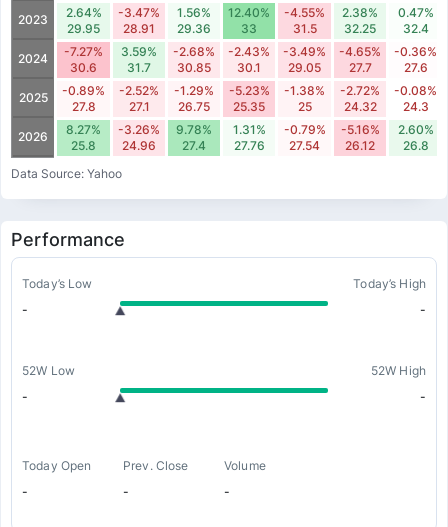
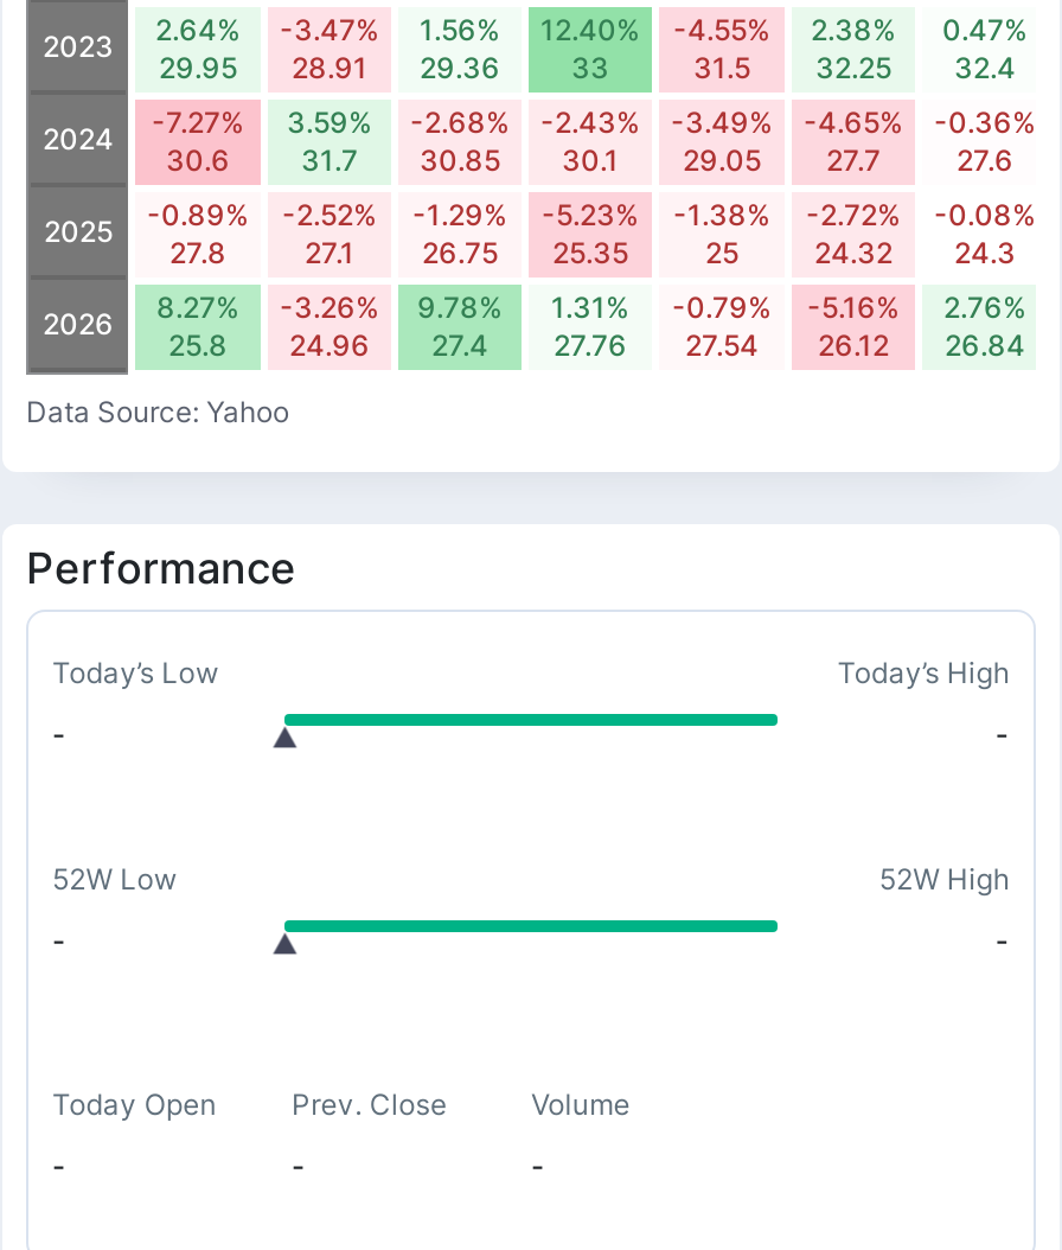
[18,122,433,144] 2026 8.27% -3.26% 9.78% 1.31% -0.79% -5.16% 2.60% -> [43,289,1026,342] 2026 8.27% -3.26% 9.78% 1.31% -0.79% -5.16% 2.76%
[71,138,428,153] 25.8 24.96 27.4 27.76 27.54 26.12 26.8 -> [168,327,1025,363] 25.8 24.96 27.4 27.76 27.54 26.12 26.84

